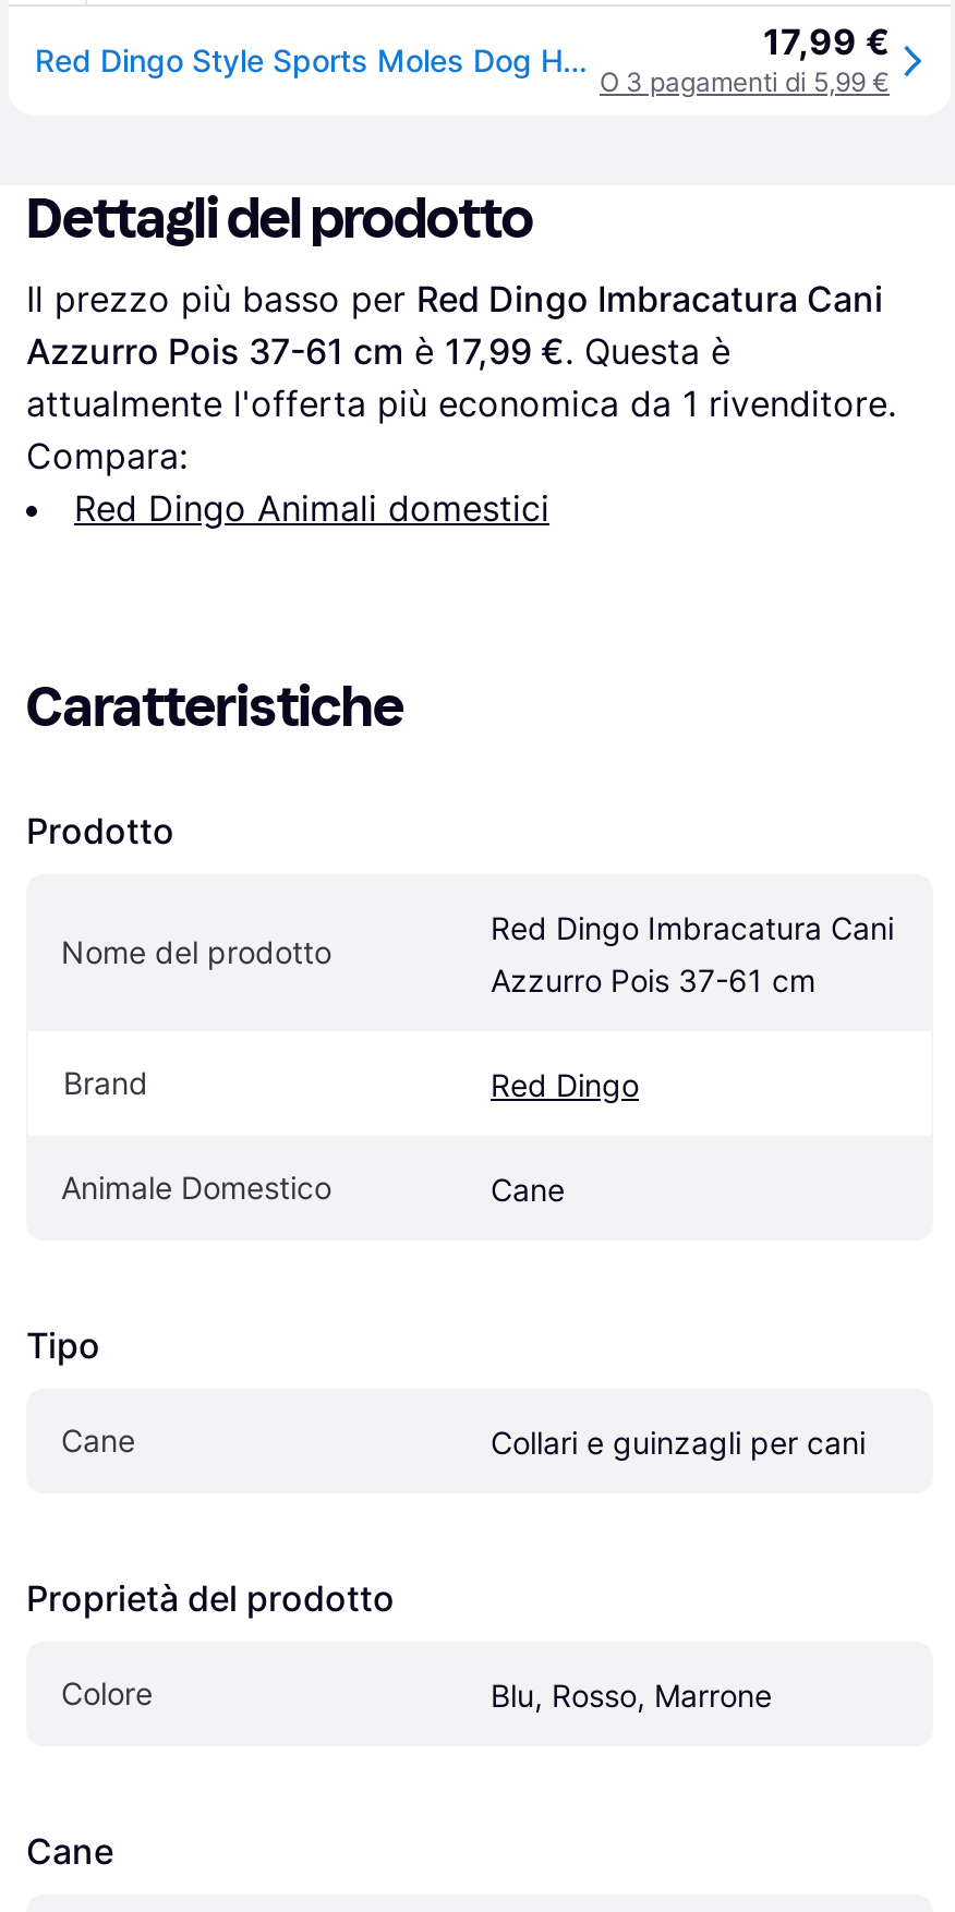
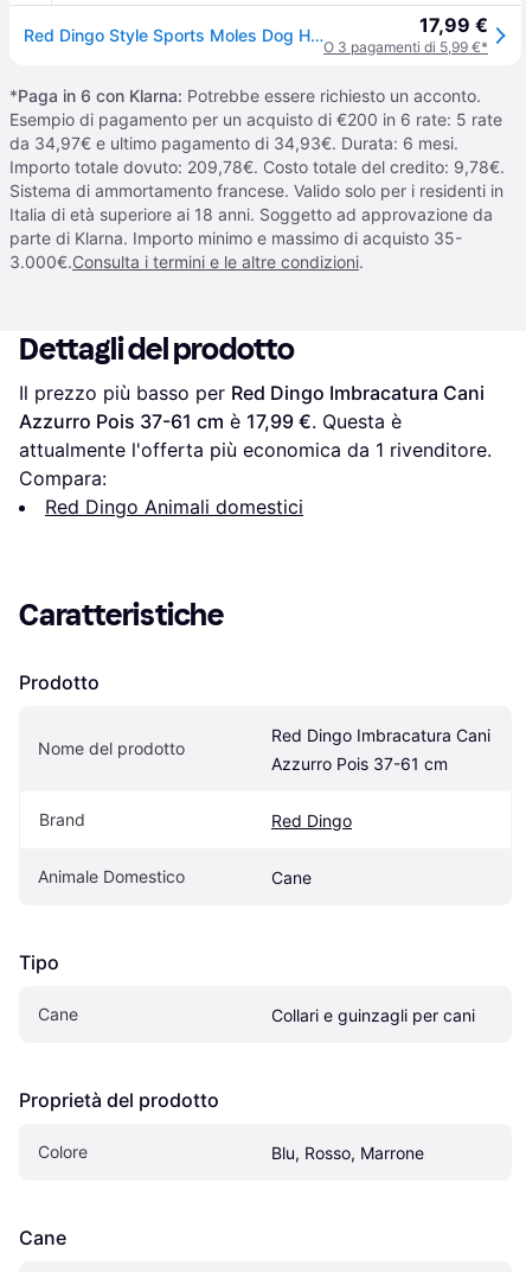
[600,65,890,98] O 3 pagamenti di 5,99 € -> [9,38,505,272] O 3 pagamenti di 5,99 €* | *Paga in 6 con Klarna: Potrebbe essere richiesto un acconto. | Esempio di pagamento per un acquisto di €200 in 6 rate: 5 rate | da 34,97€ e ultimo pagamento di 34,93€. Durata: 6 mesi. | Importo totale dovuto: 209,78€. Costo totale del credito: 9,78€. | Sistema di ammortamento francese. Valido solo per i residenti in | Italia di età superiore ai 18 anni. Soggetto ad approvazione da | parte di Klarna. Importo minimo e massimo di acquisto 35- | 3.000€.Consulta i termini e le altre condizioni.

